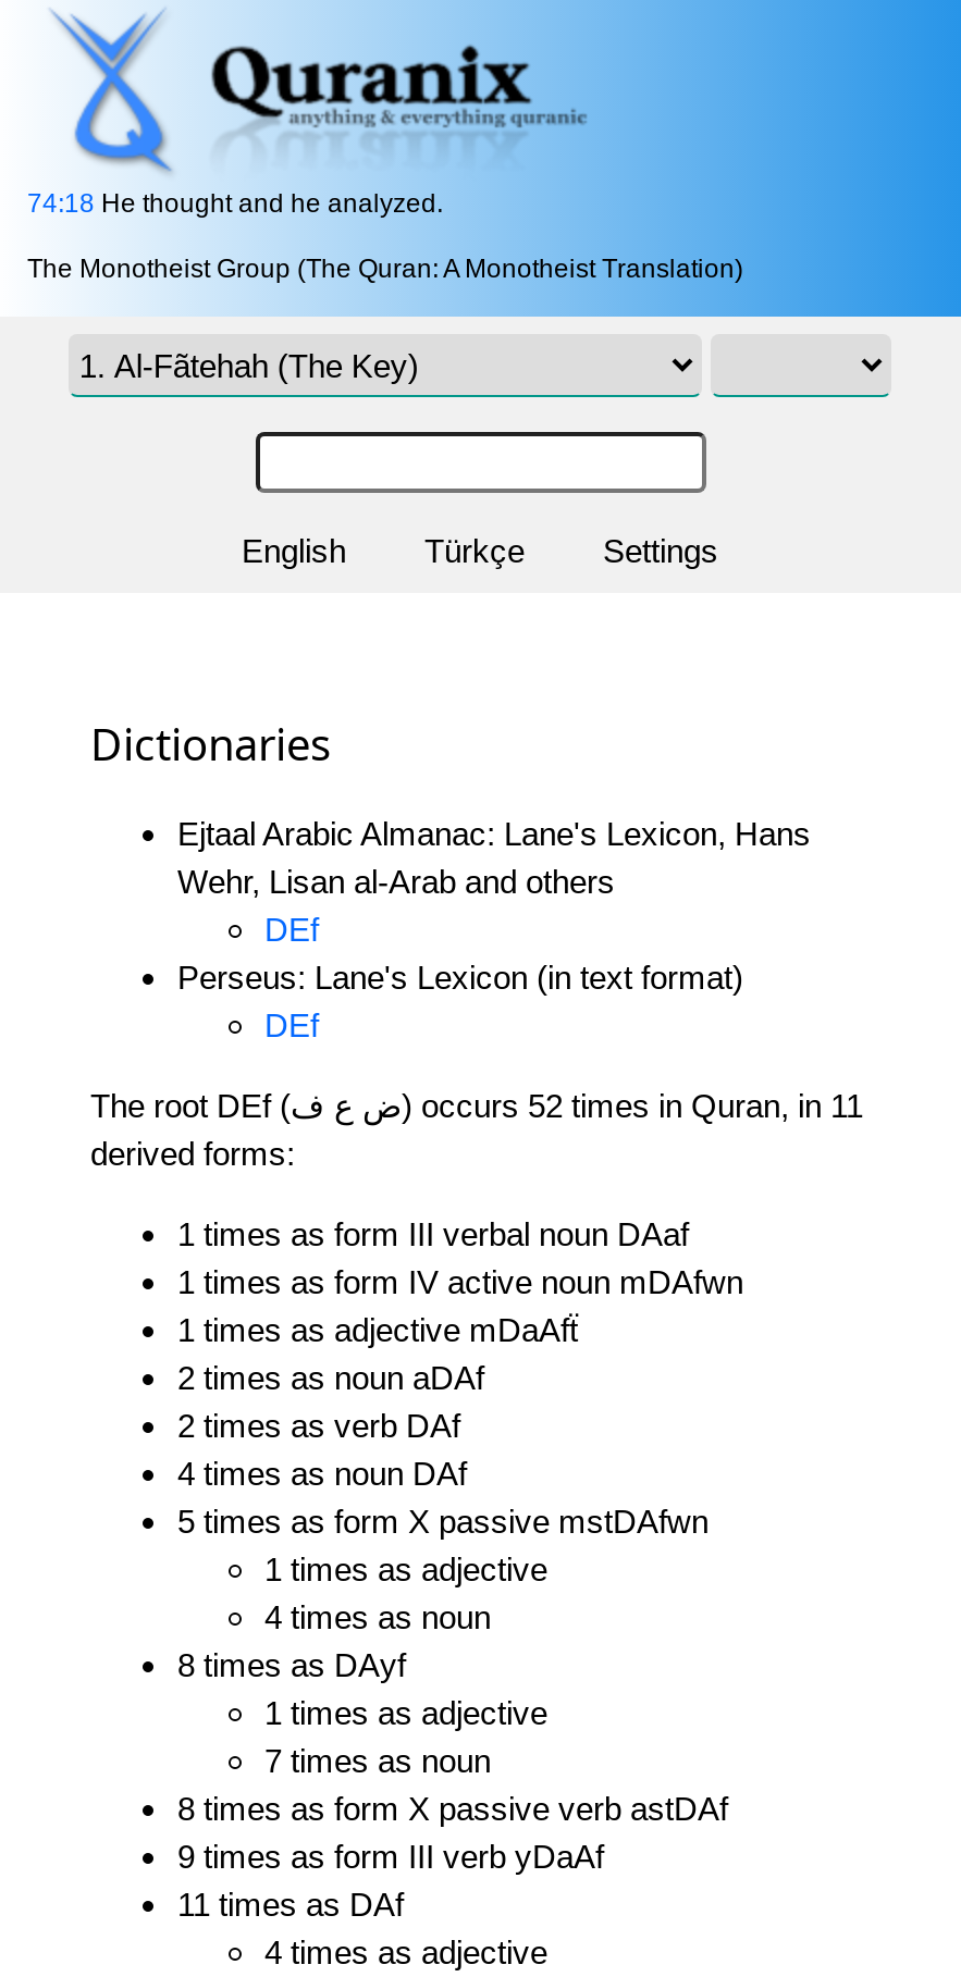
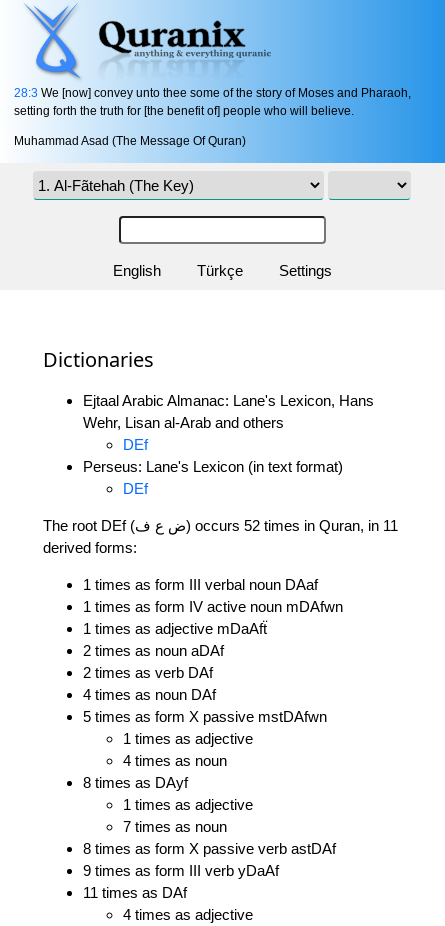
[27,189,443,220] 74:18 He thought and he analyzed. -> [14,86,411,118] 28:3 We [now] convey unto thee some of the story of Moses and Pharaoh, | setting forth the truth for [the benefit of] people who will believe.
[27,254,743,285] The Monotheist Group (The Quran: A Monotheist Translation) -> [14,134,246,148] Muhammad Asad (The Message Of Quran)

